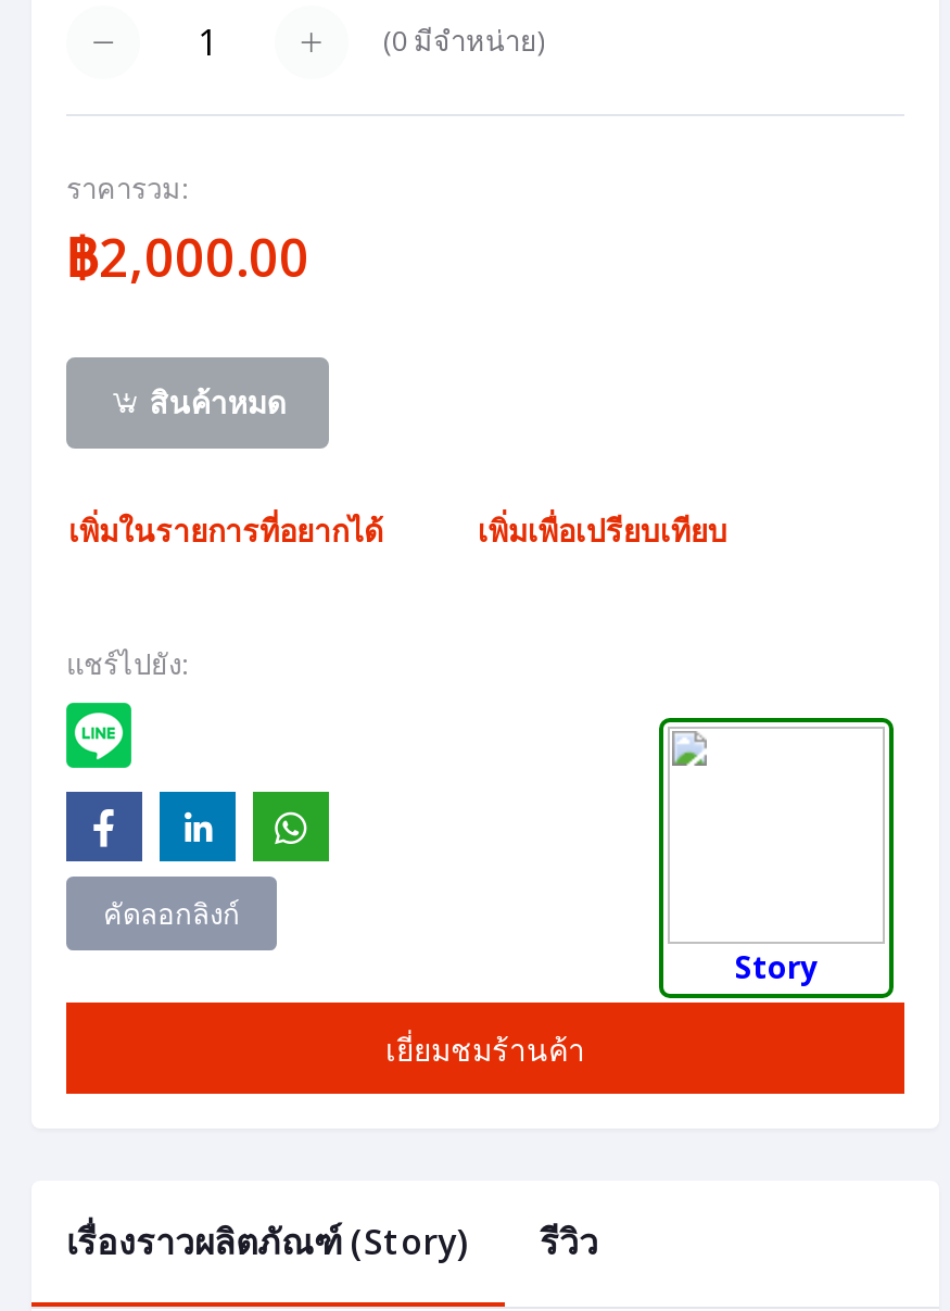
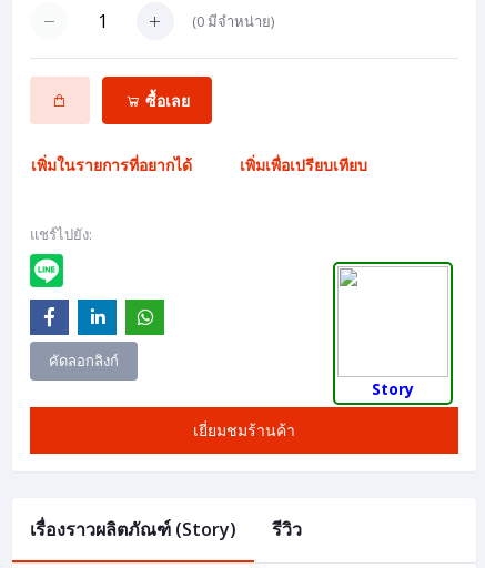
[66,168,309,423] ราคารวม: | ฿2,000.00 | สินค้าหมด -> [141,90,189,111] ซื้อเลย

